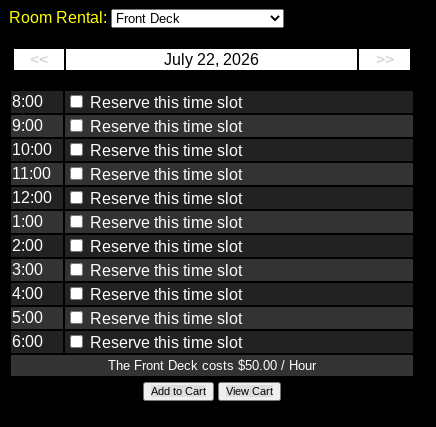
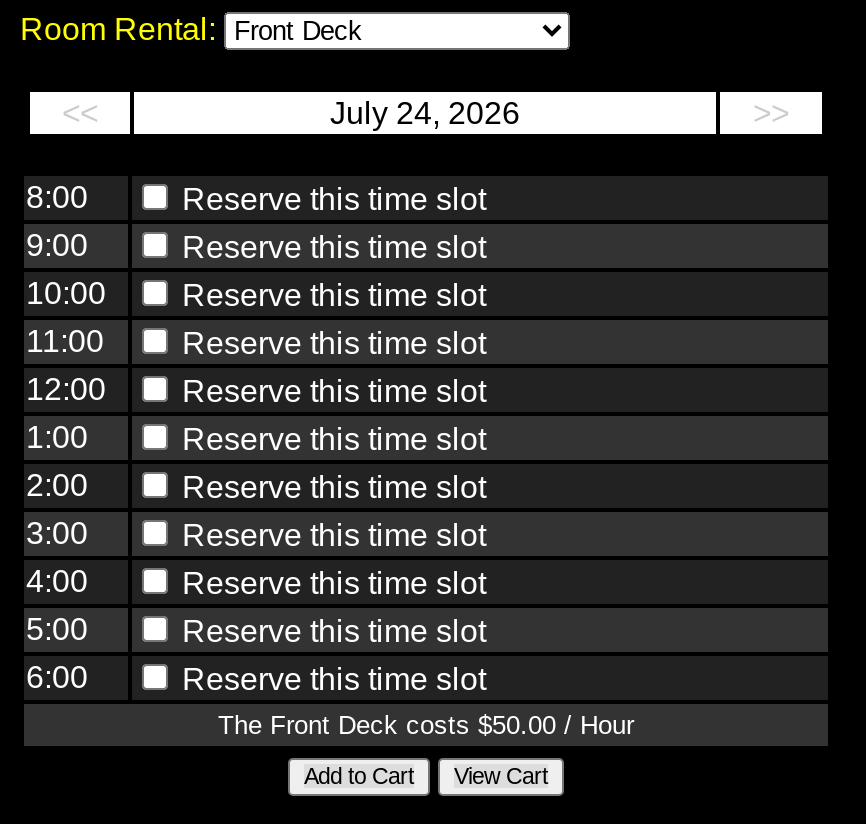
[164,51,259,68] July 22, 2026 -> [330,96,520,130] July 24, 2026

